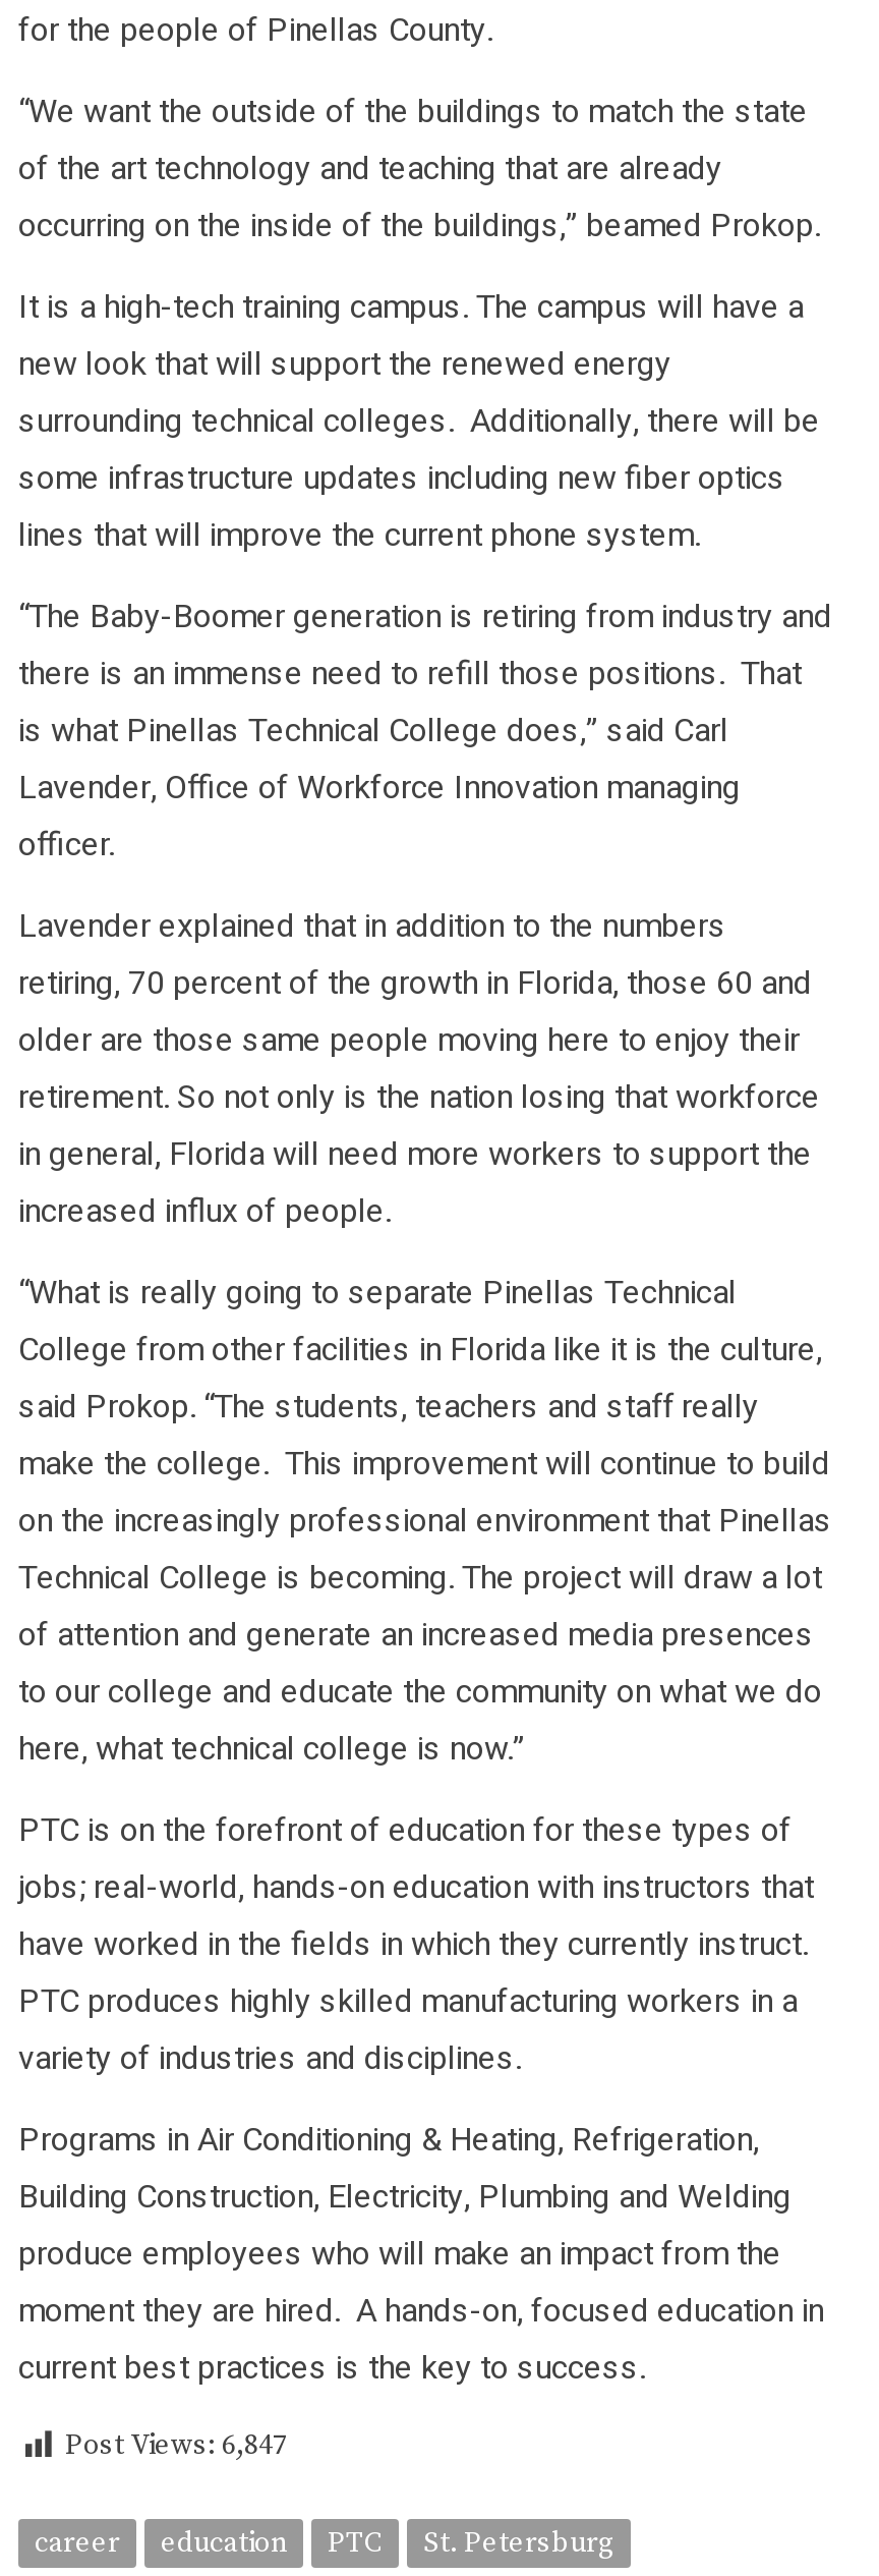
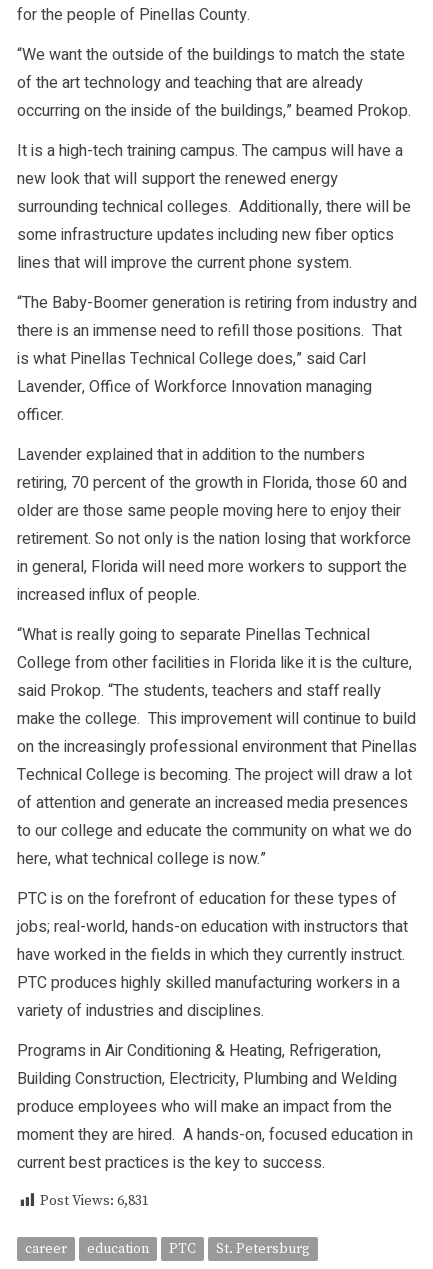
[65,2428,287,2464] Post Views: 6,847 -> [40,1192,149,1210] Post Views: 6,831

